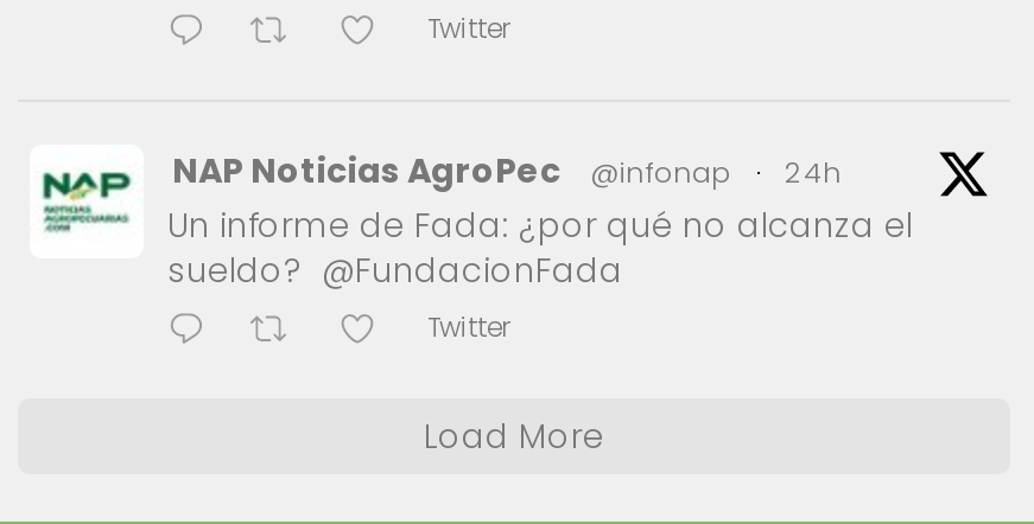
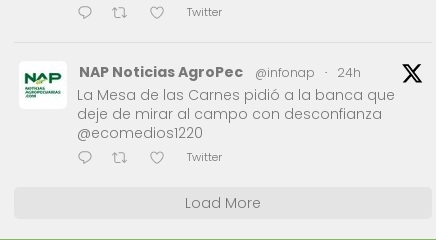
[167,201,913,294] Un informe de Fada: ¿por qué no alcanza el | sueldo? @FundacionFada -> [77,85,395,143] La Mesa de las Carnes pidió a la banca que | deje de mirar al campo con desconfianza | @ecomedios1220

